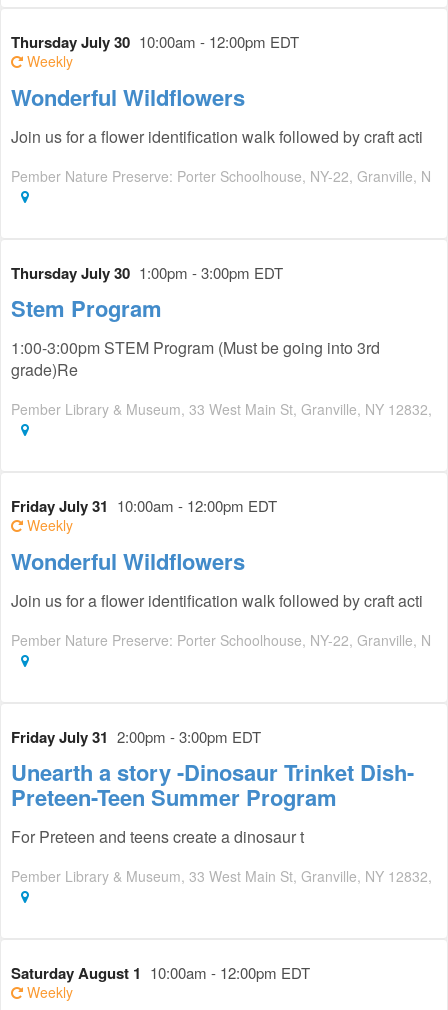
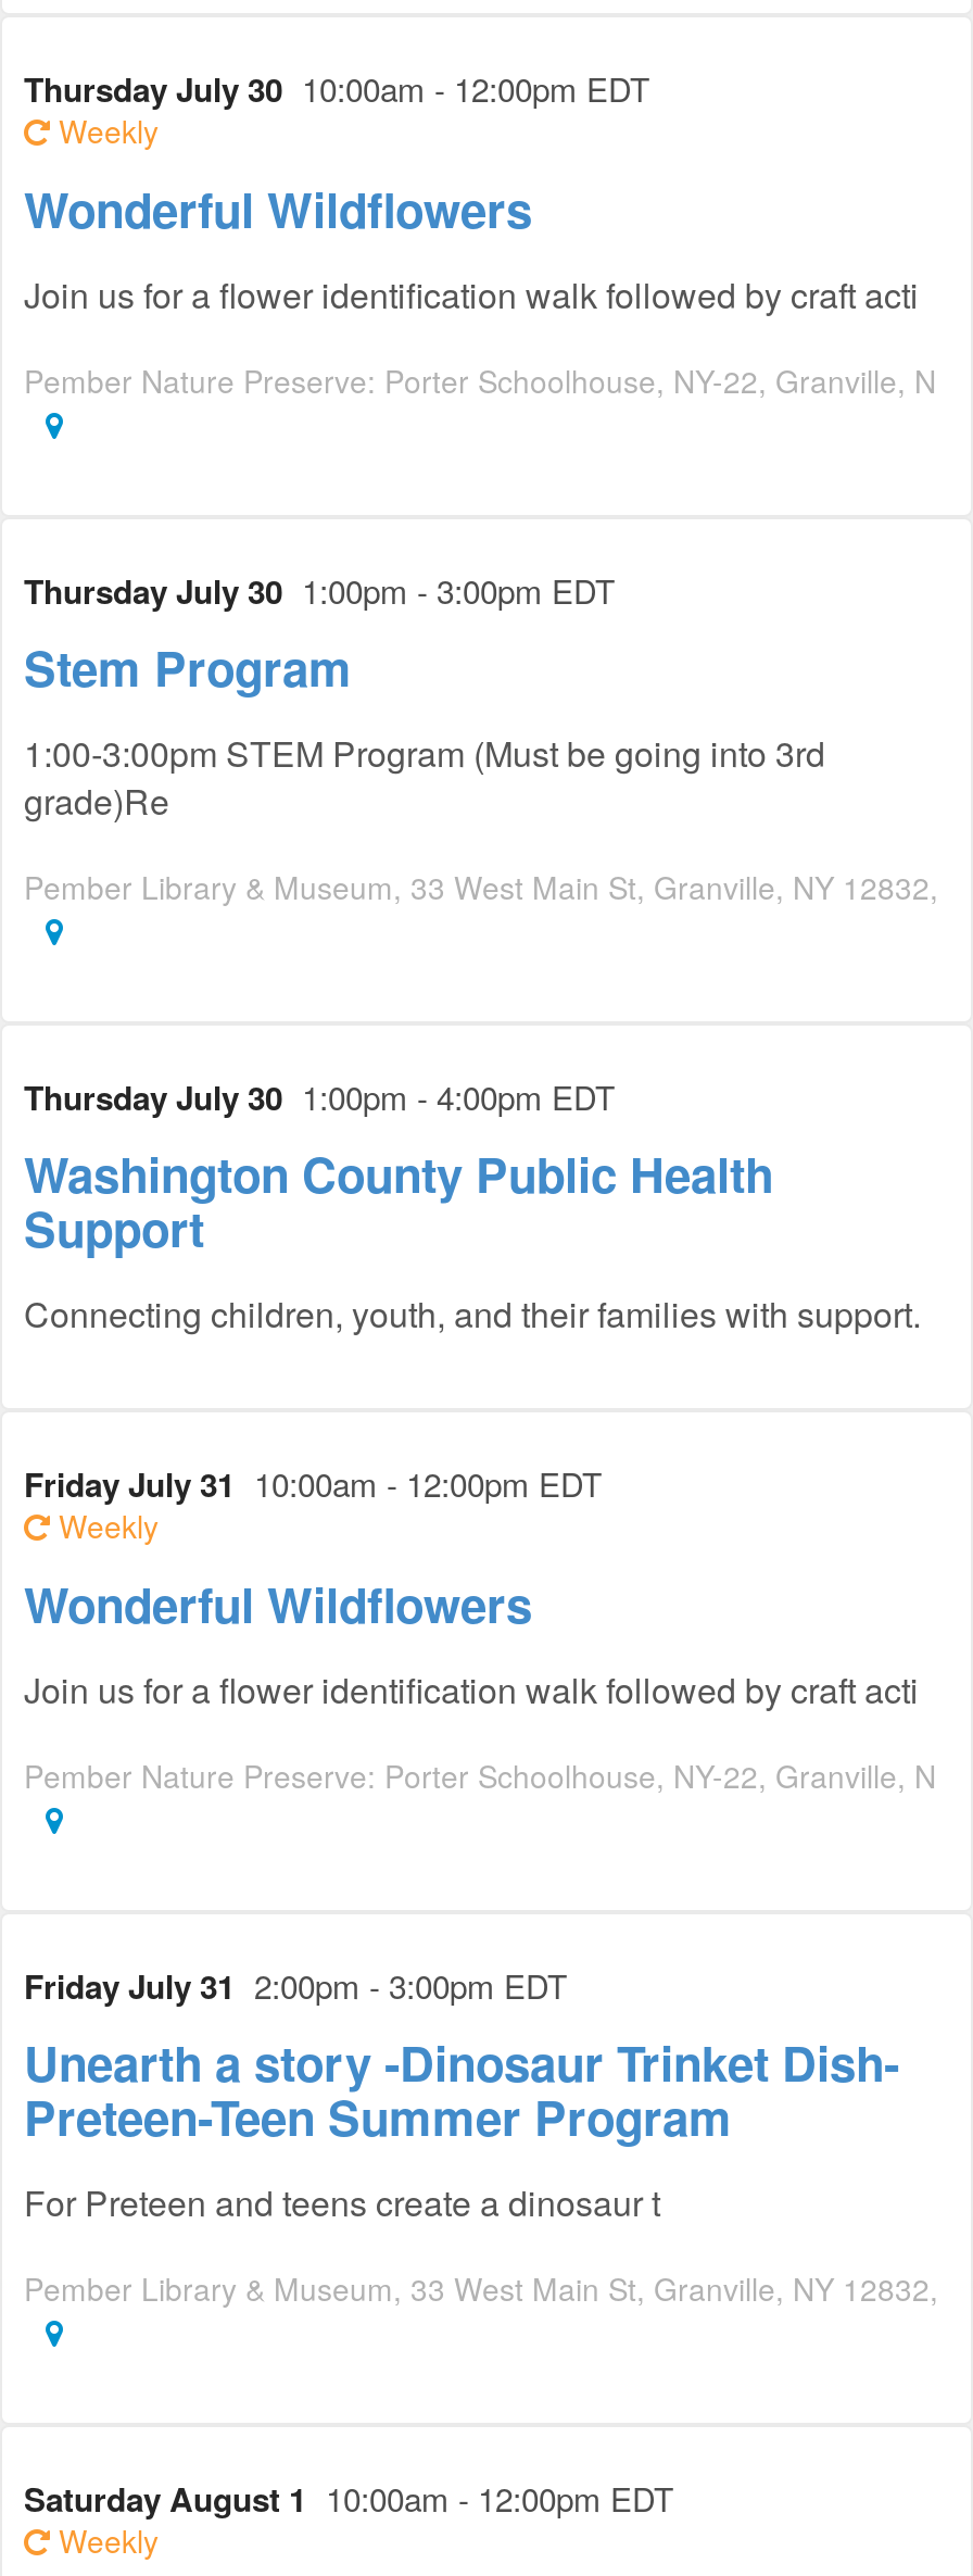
none -> [24,1074,921,1339] Thursday July 30 1:00pm - 4:00pm EDT | Washington County Public Health | Support | Connecting children, youth, and their families with support.

